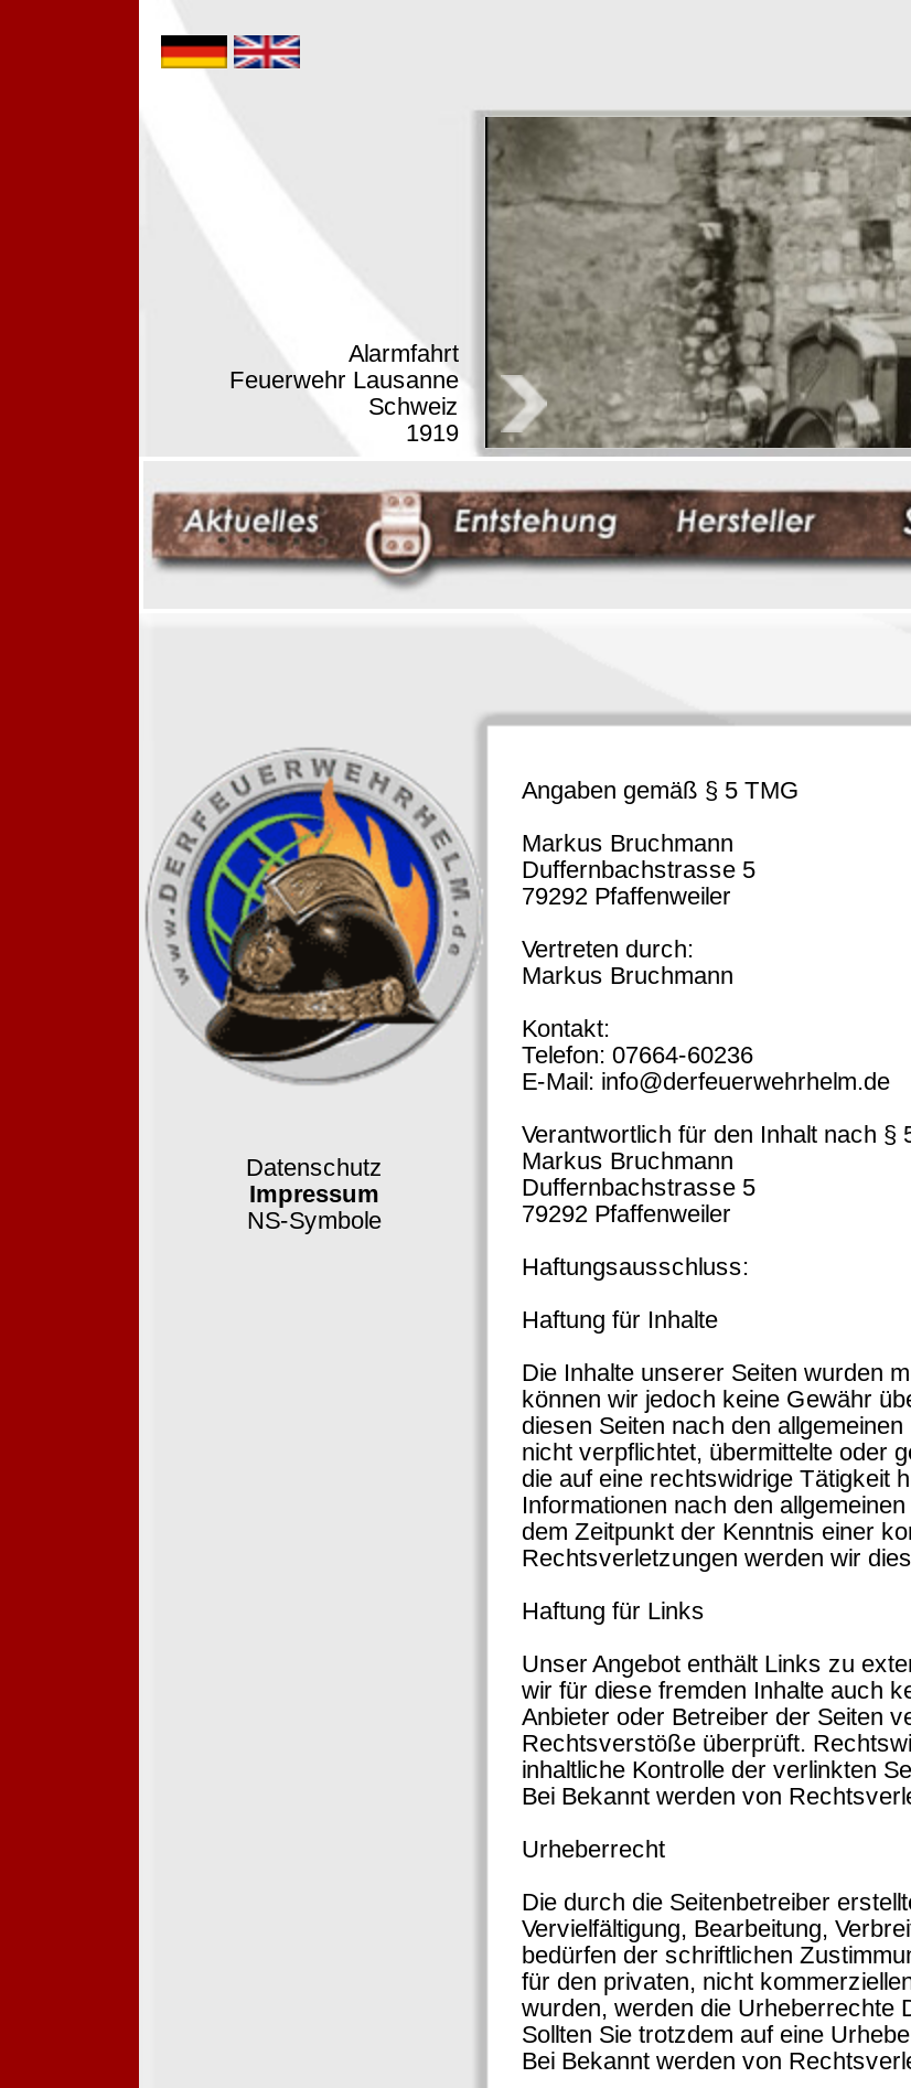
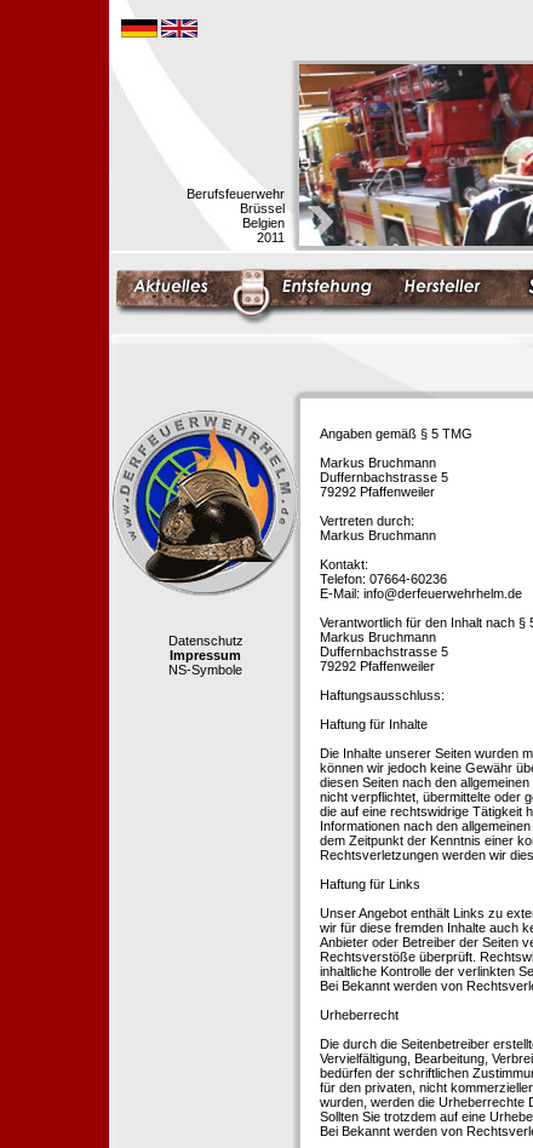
[229,115,904,450] [image] | Alarmfahrt | Feuerwehr Lausanne | Schweiz | 1919 -> [187,63,529,247] [image] | Berufsfeuerwehr | Brüssel | Belgien | 2011

